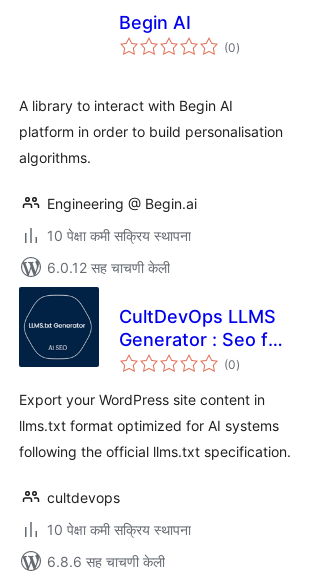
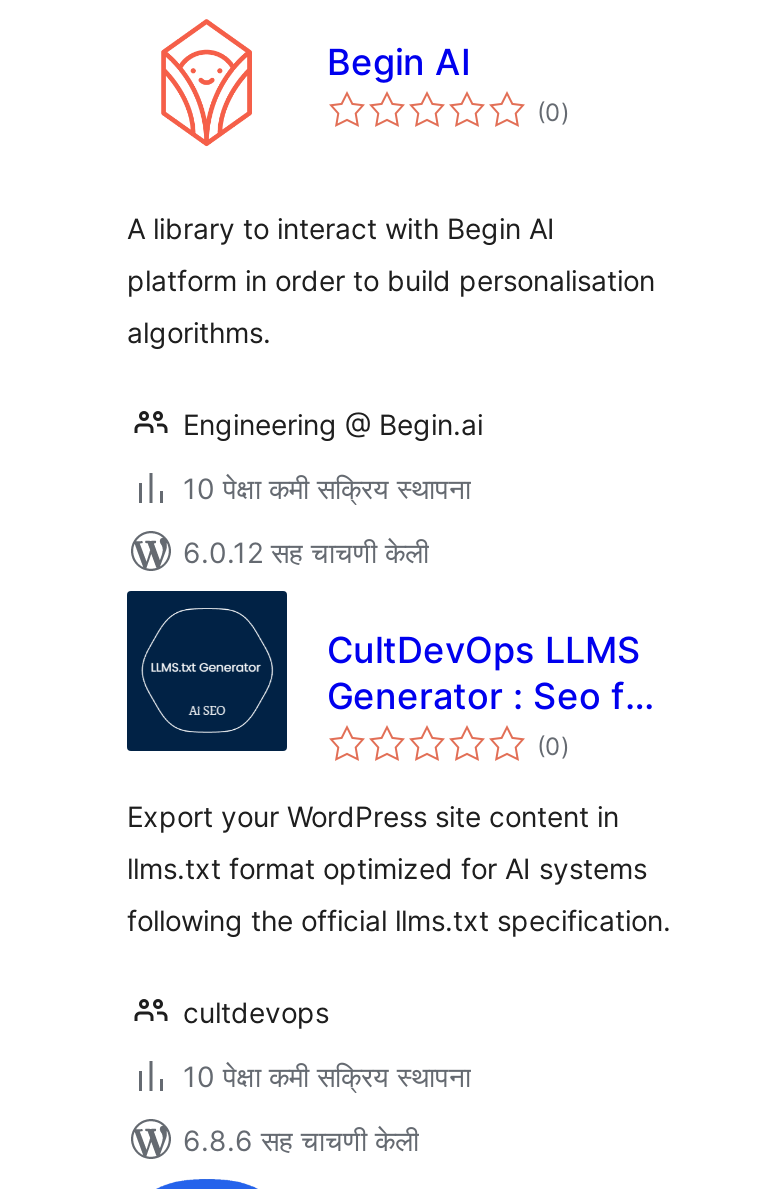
none -> [159,17,255,147] [image]

